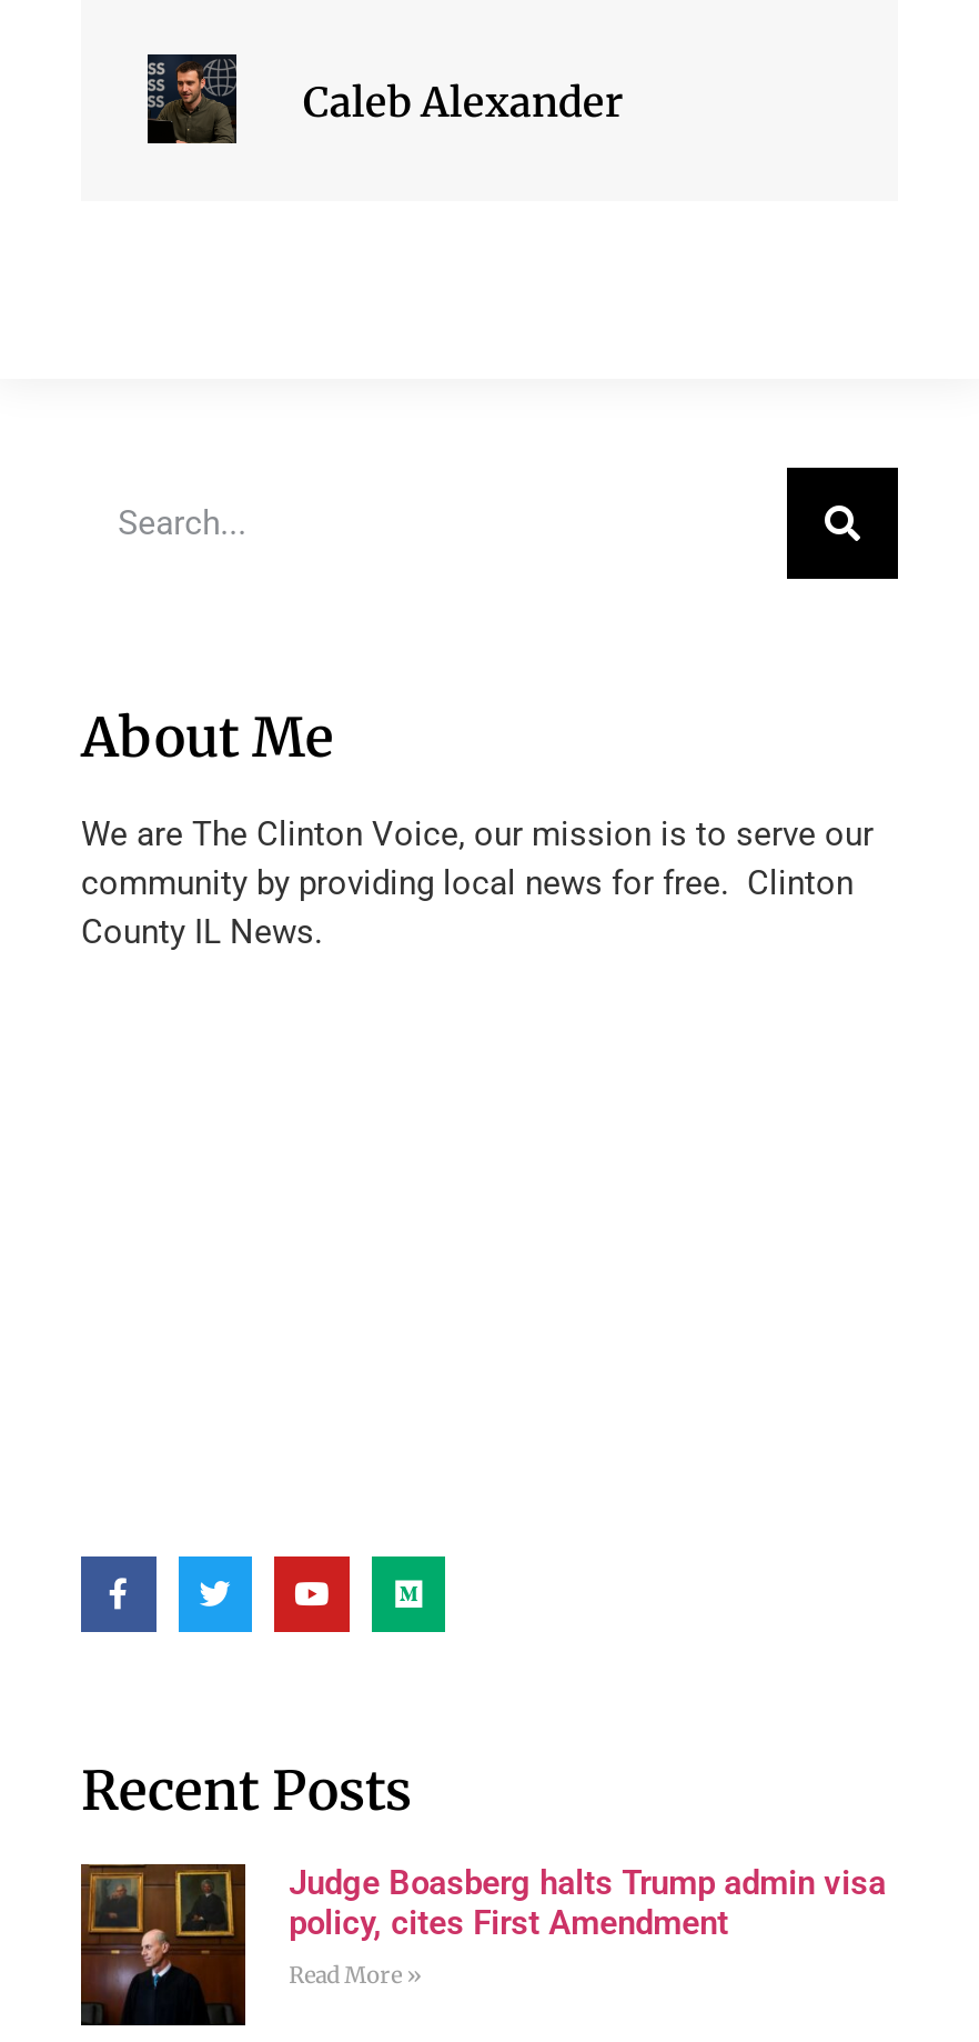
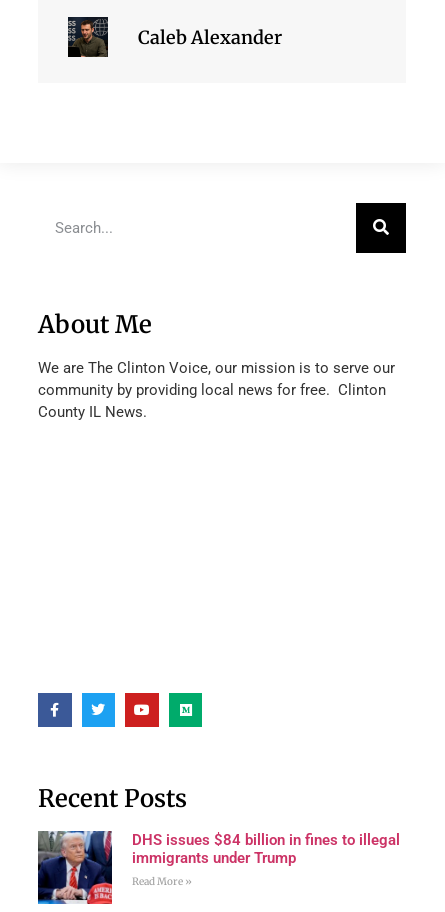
[79,1862,886,2028] [image] | Judge Boasberg halts Trump admin visa | policy, cites First Amendment -> [37,830,400,905] [image] | DHS issues $84 billion in fines to illegal | immigrants under Trump

